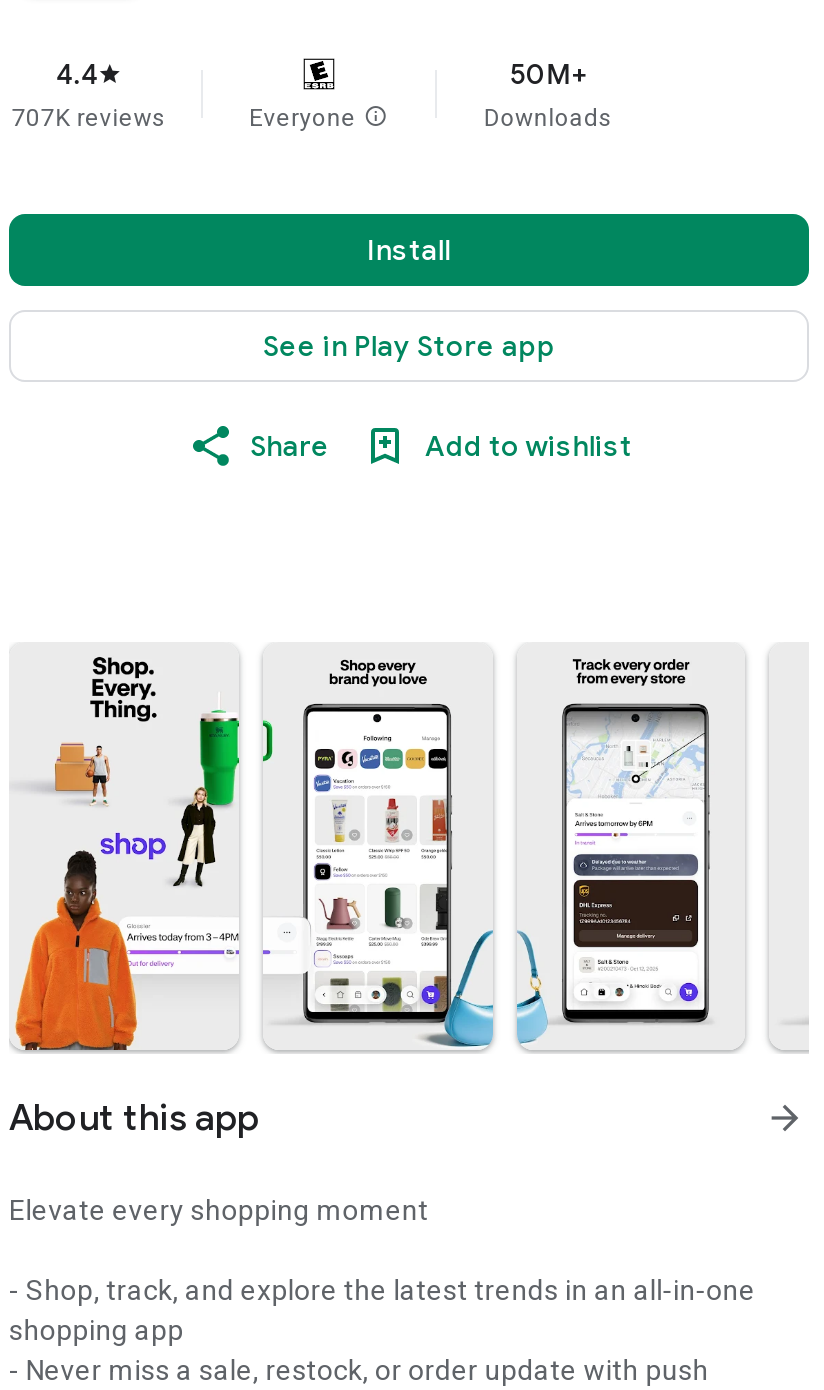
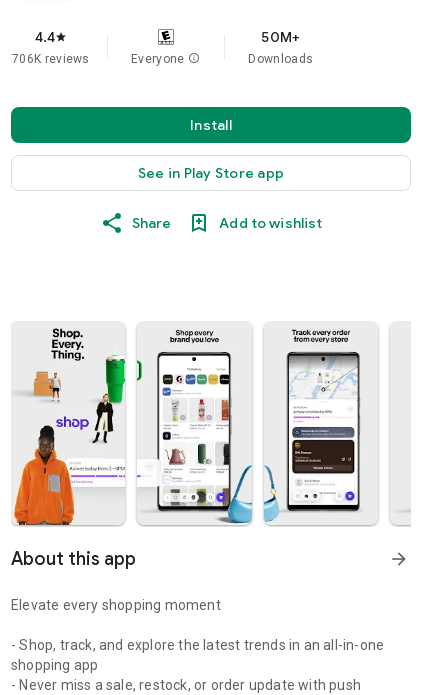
[11,104,167,132] 707K reviews -> [12,52,90,66] 706K reviews

